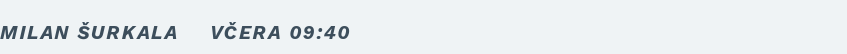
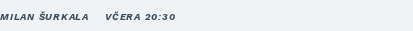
[0,21,351,43] MILAN ŠURKALA VČERA 09:40 -> [0,11,175,22] MILAN ŠURKALA VČERA 20:30

